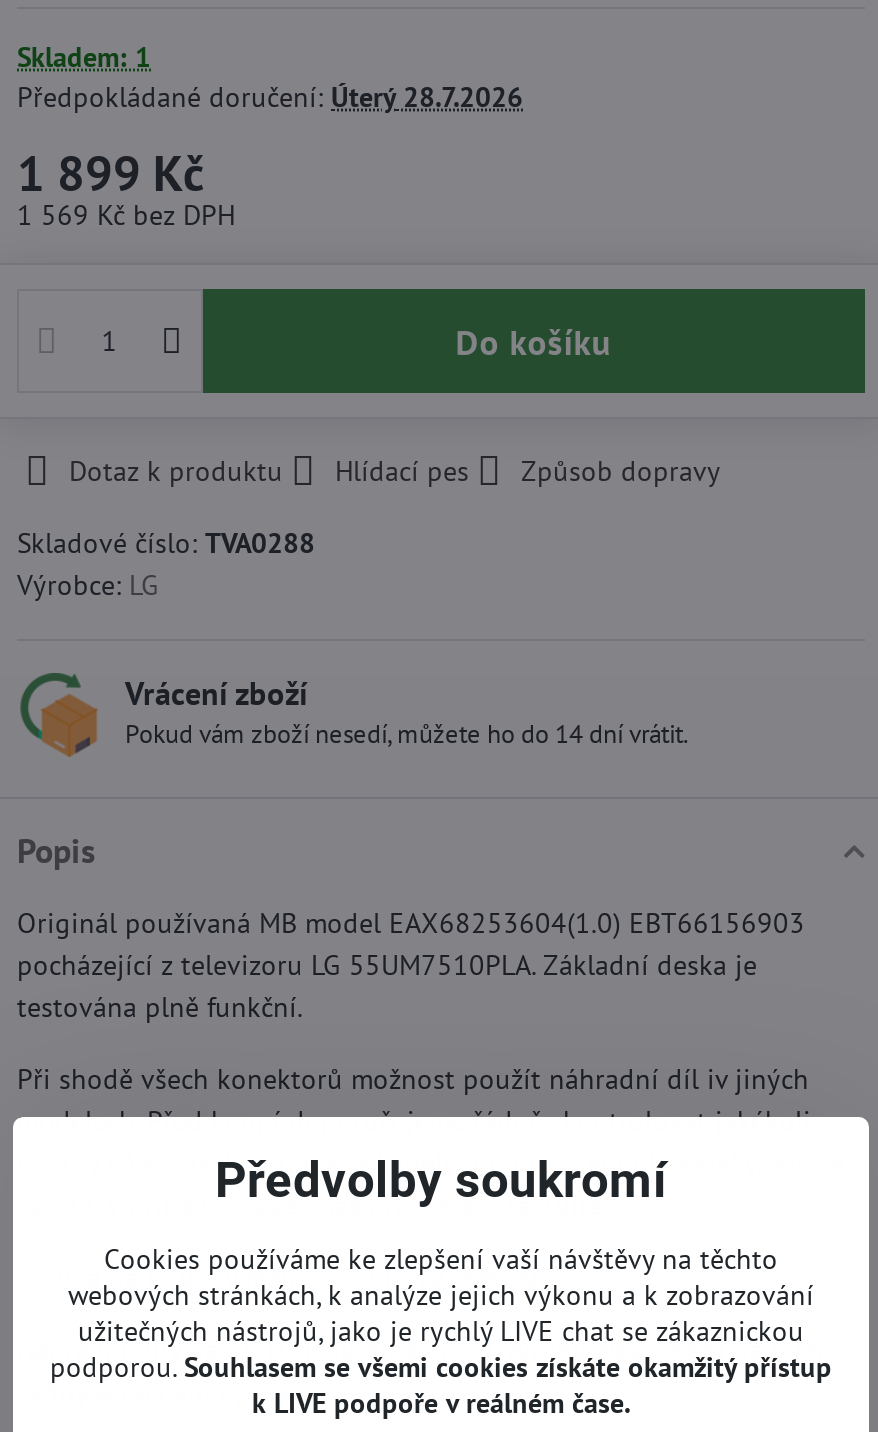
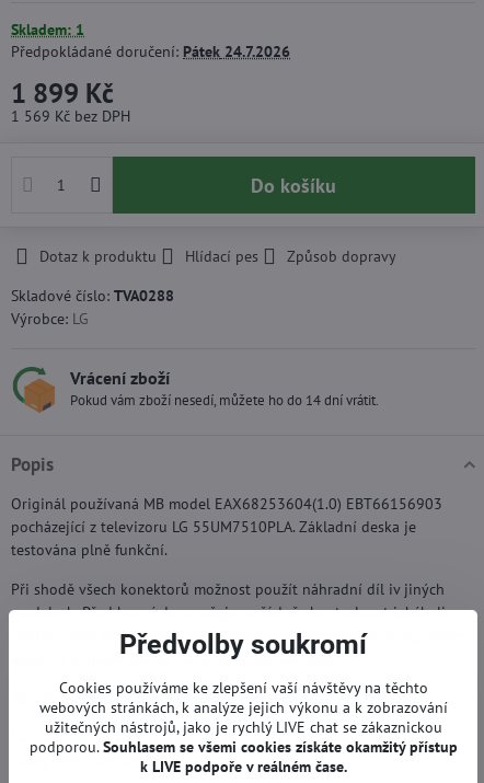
[17,79,523,115] Předpokládané doručení: Úterý 28.7.2026 -> [11,42,290,61] Předpokládané doručení: Pátek 24.7.2026

